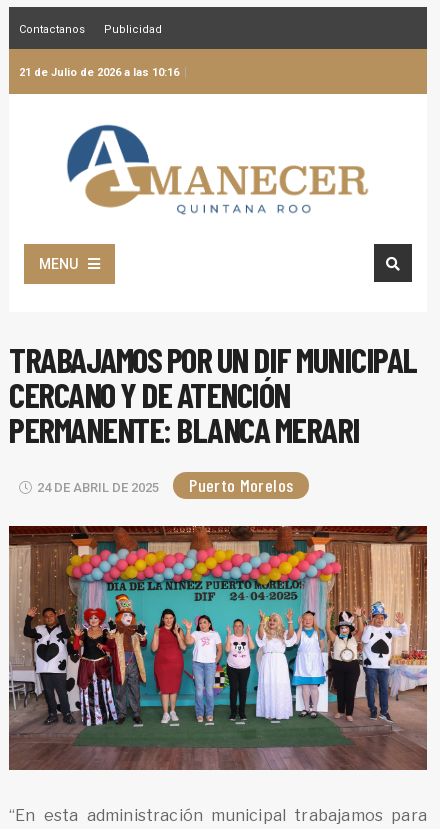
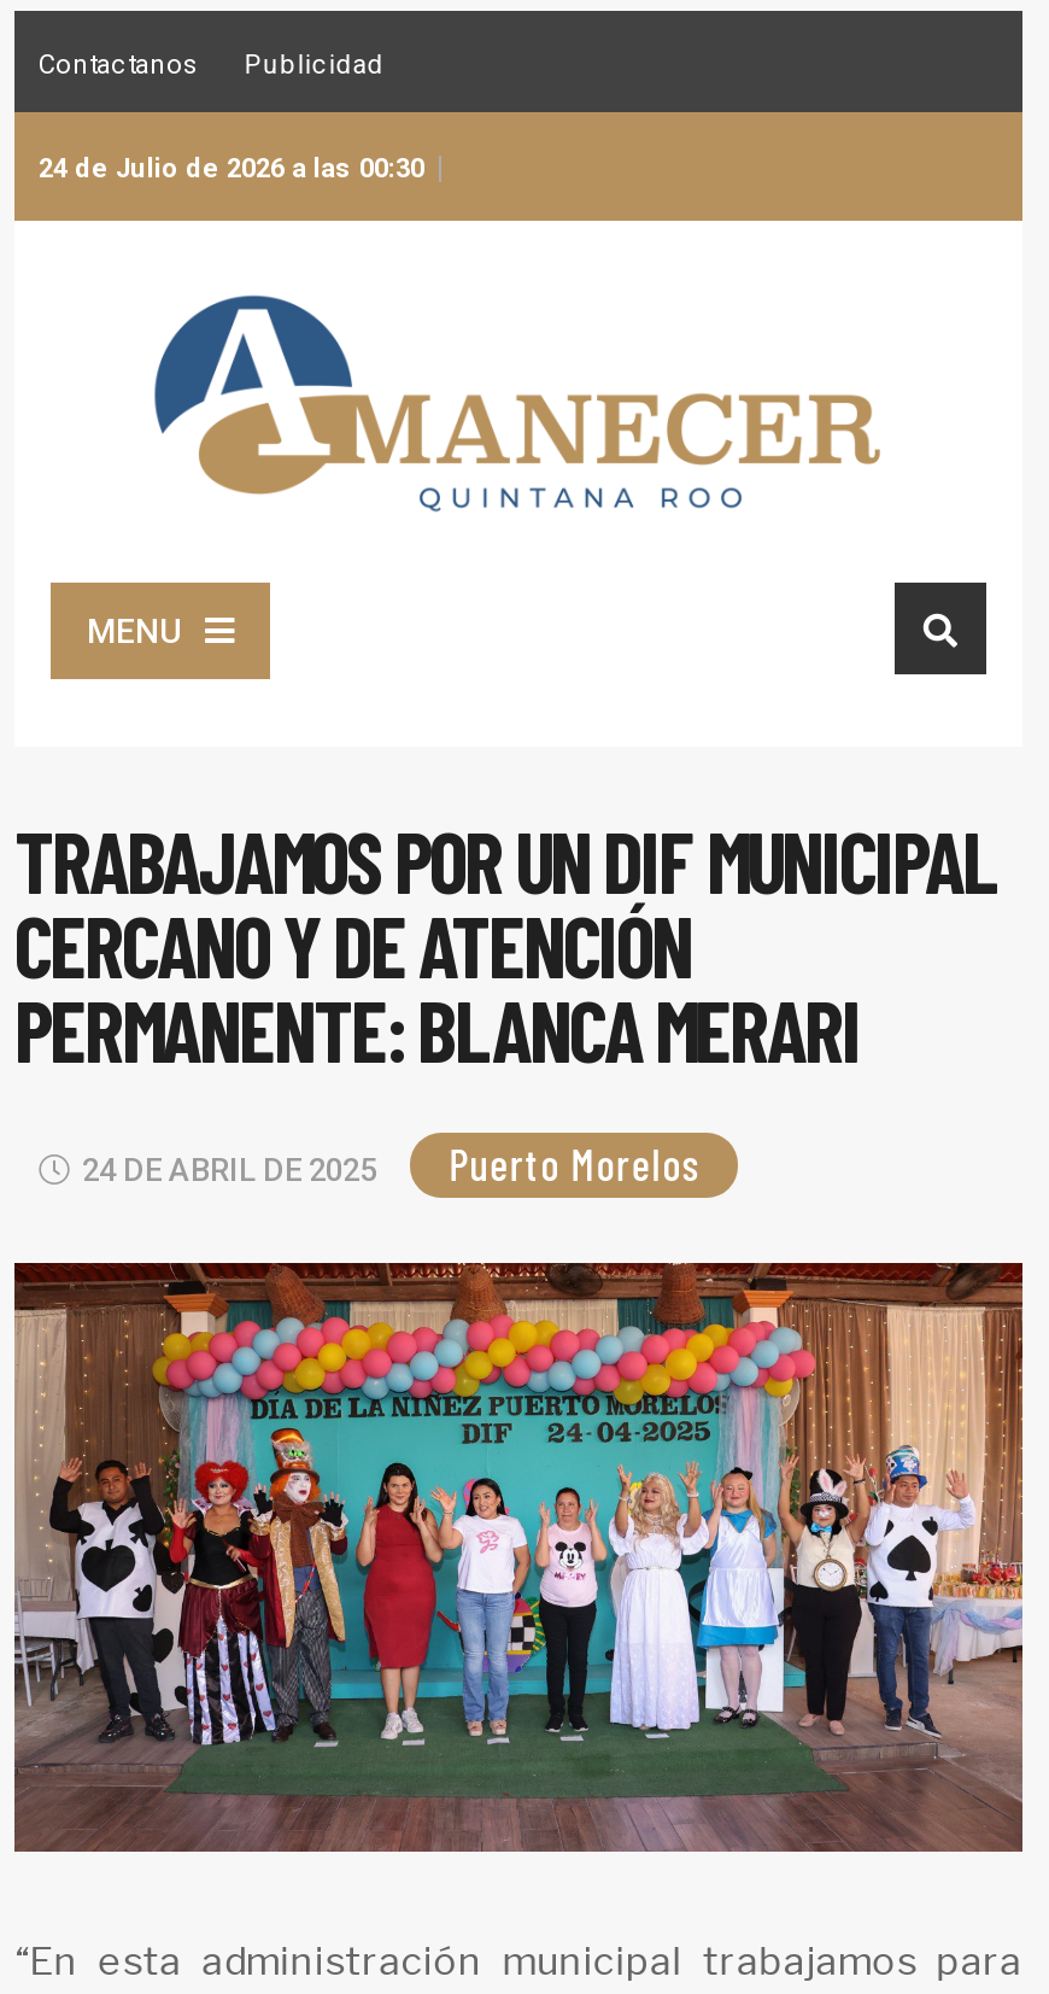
[19,66,179,79] 21 de Julio de 2026 a las 10:16 -> [39,153,424,185] 24 de Julio de 2026 a las 00:30

